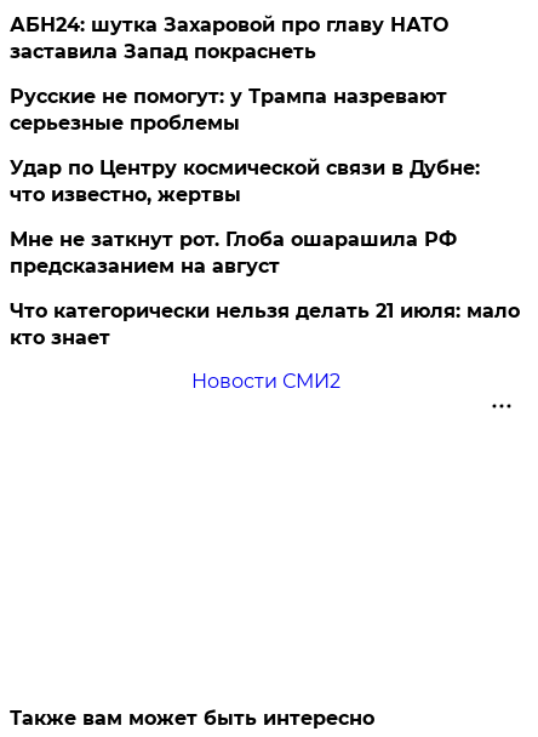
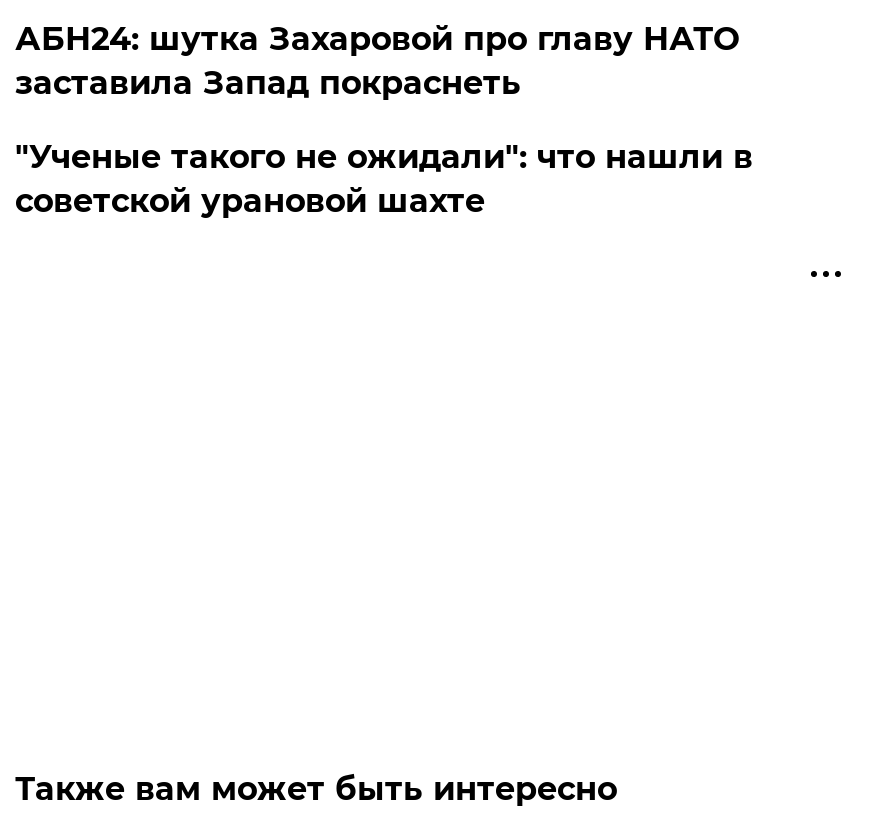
[10,85,520,393] Русские не помогут: у Трампа назревают | серьезные проблемы | Удар по Центру космической связи в Дубне: | что известно, жертвы | Мне не заткнут рот. Глоба ошарашила РФ | предсказанием на август | Что категорически нельзя делать 21 июля: мало | кто знает | Новости СМИ2 -> [15,138,753,220] "Ученые такого не ожидали": что нашли в | советской урановой шахте

